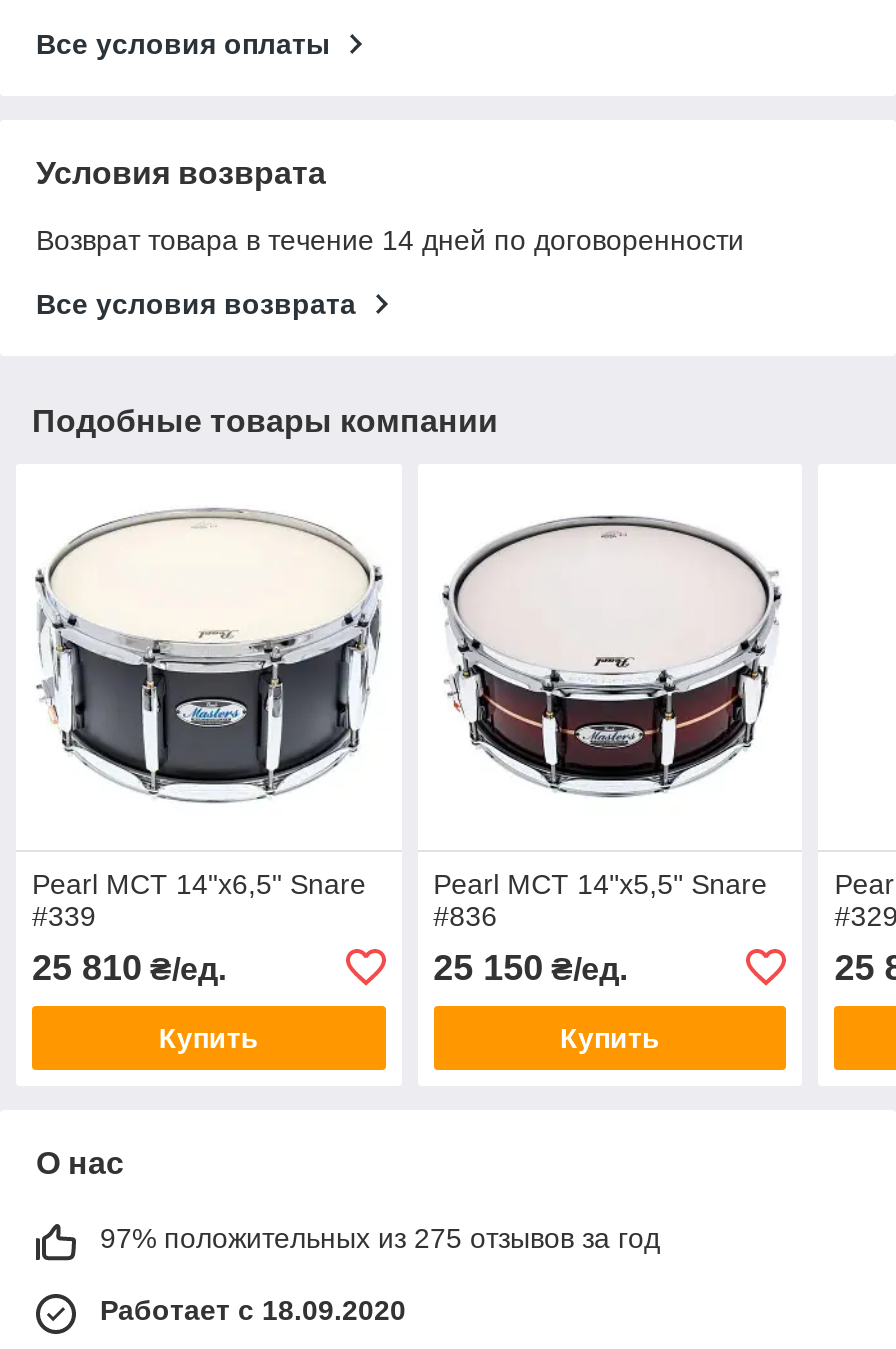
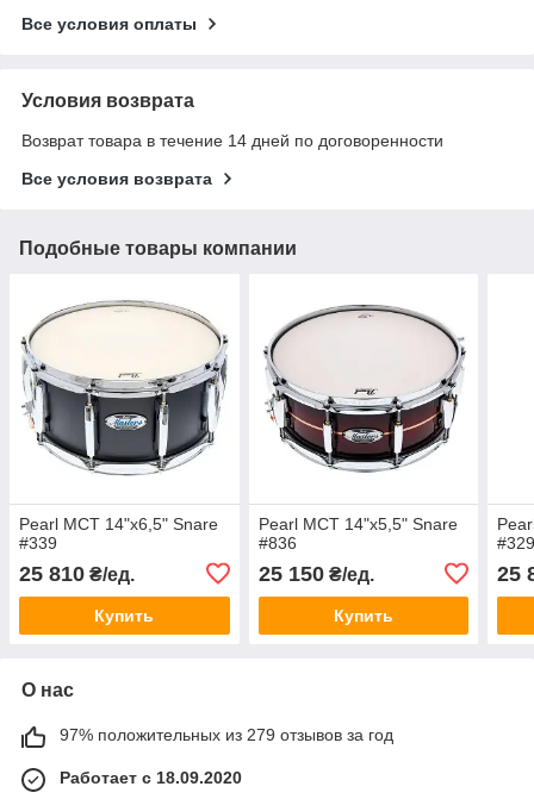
[100,1222,660,1254] 97% положительных из 275 отзывов за год -> [60,725,393,744] 97% положительных из 279 отзывов за год

